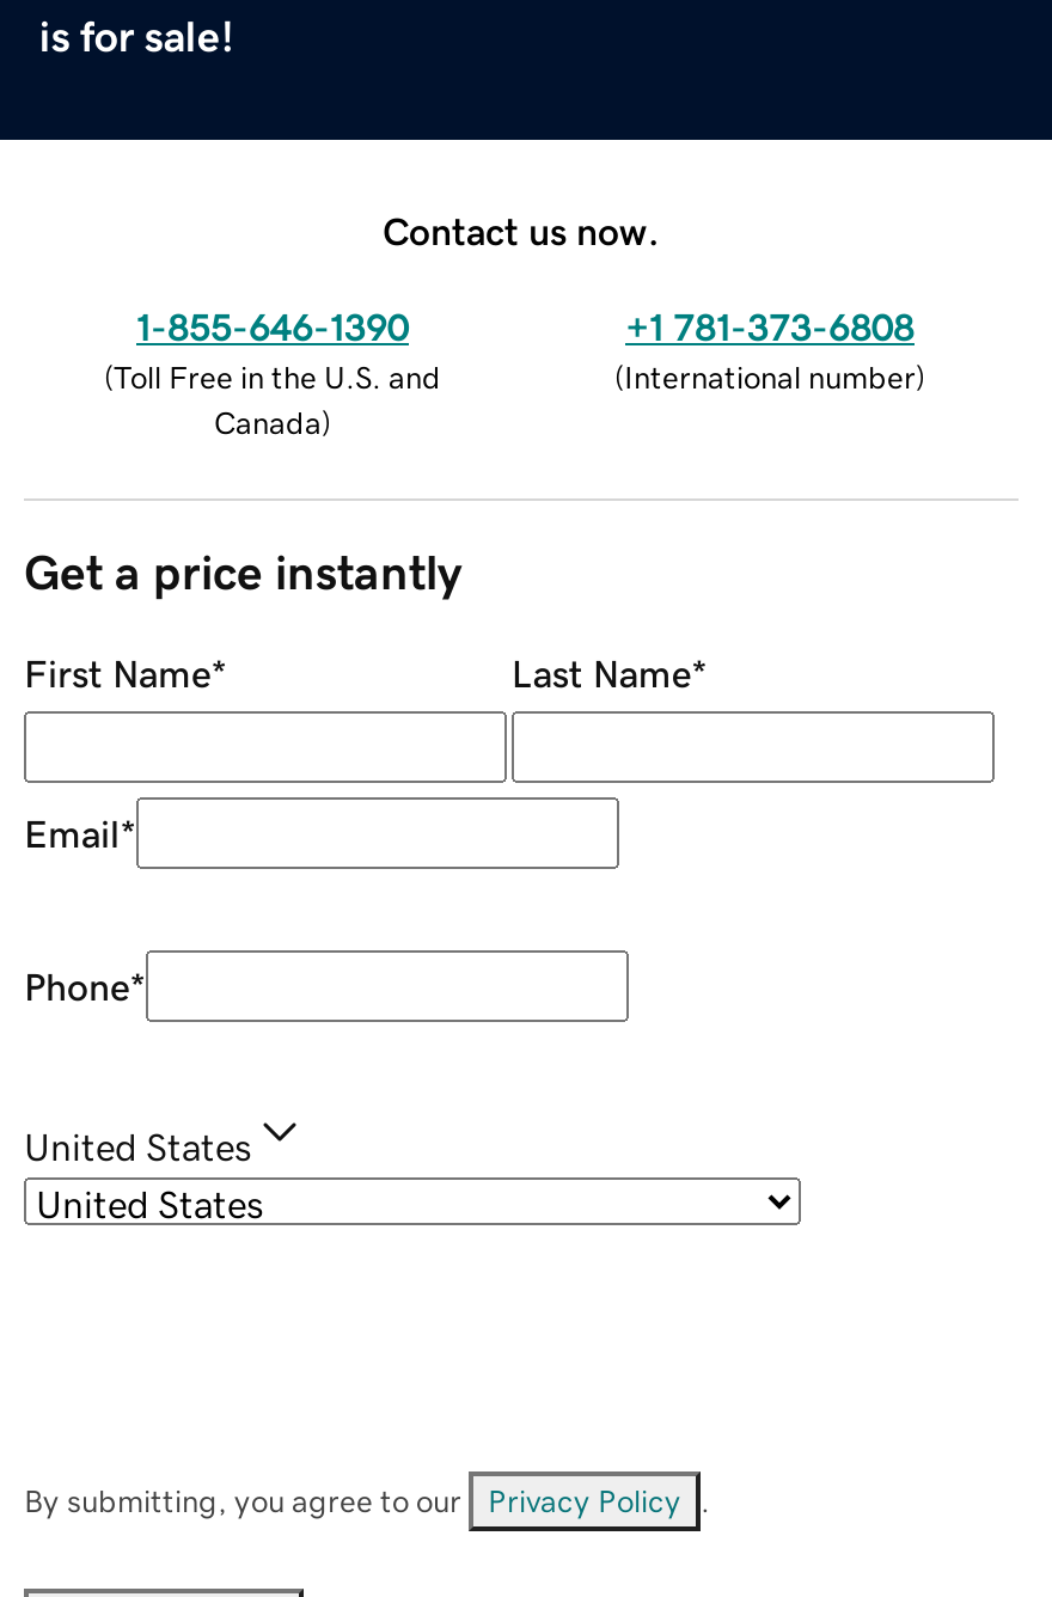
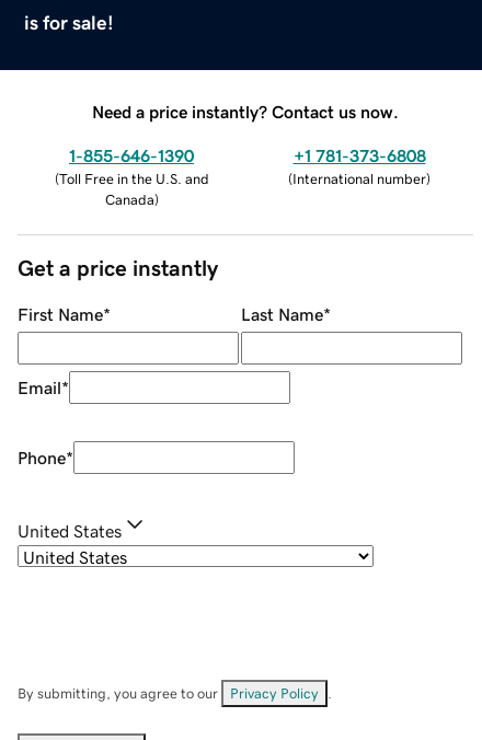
[383,211,660,249] Contact us now. -> [92,102,399,120] Need a price instantly? Contact us now.

